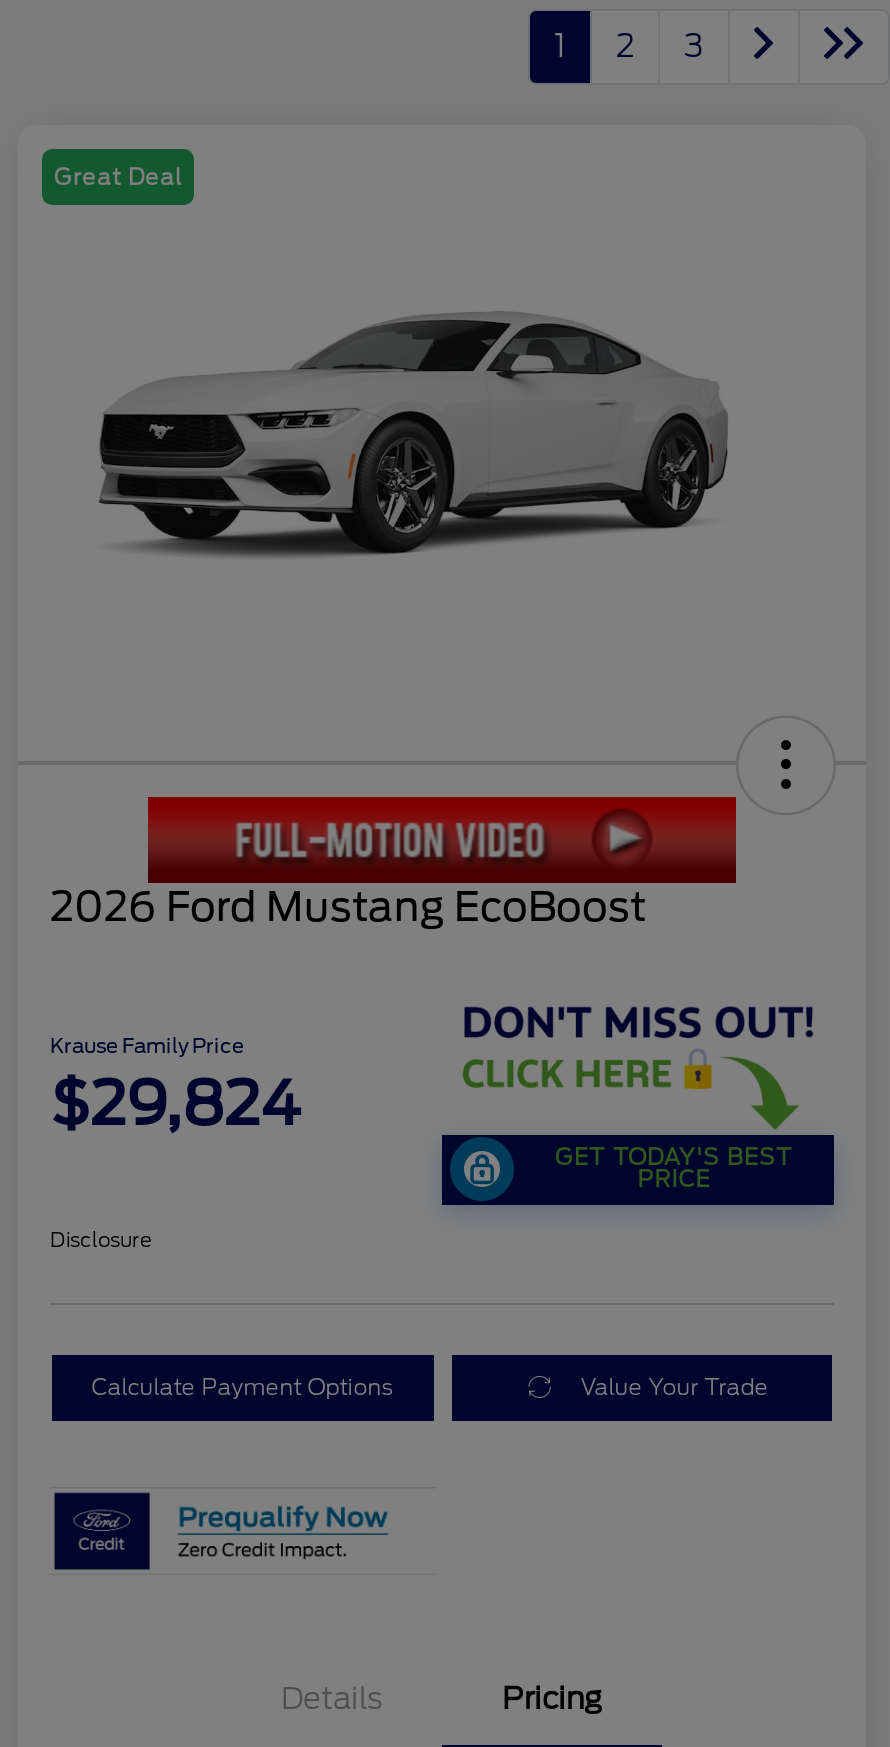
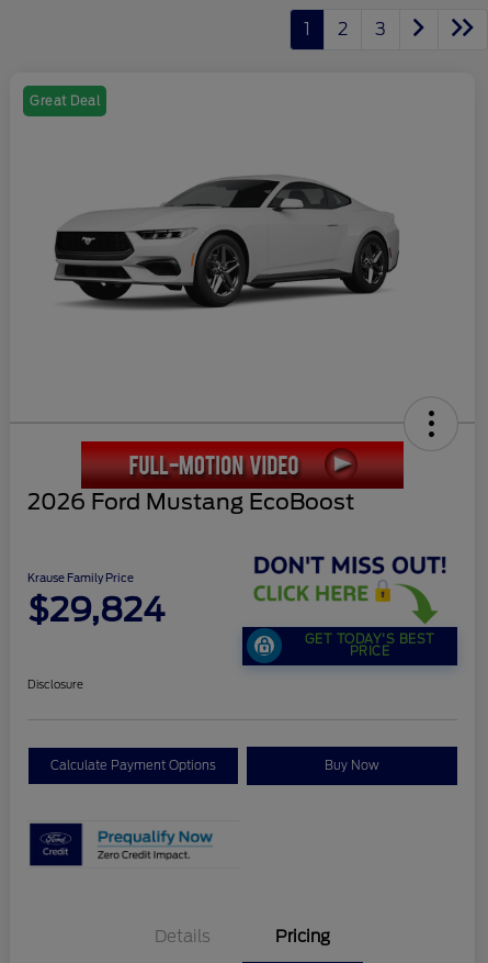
[580,1372,768,1400] Value Your Trade -> [324,757,379,772] Buy Now

